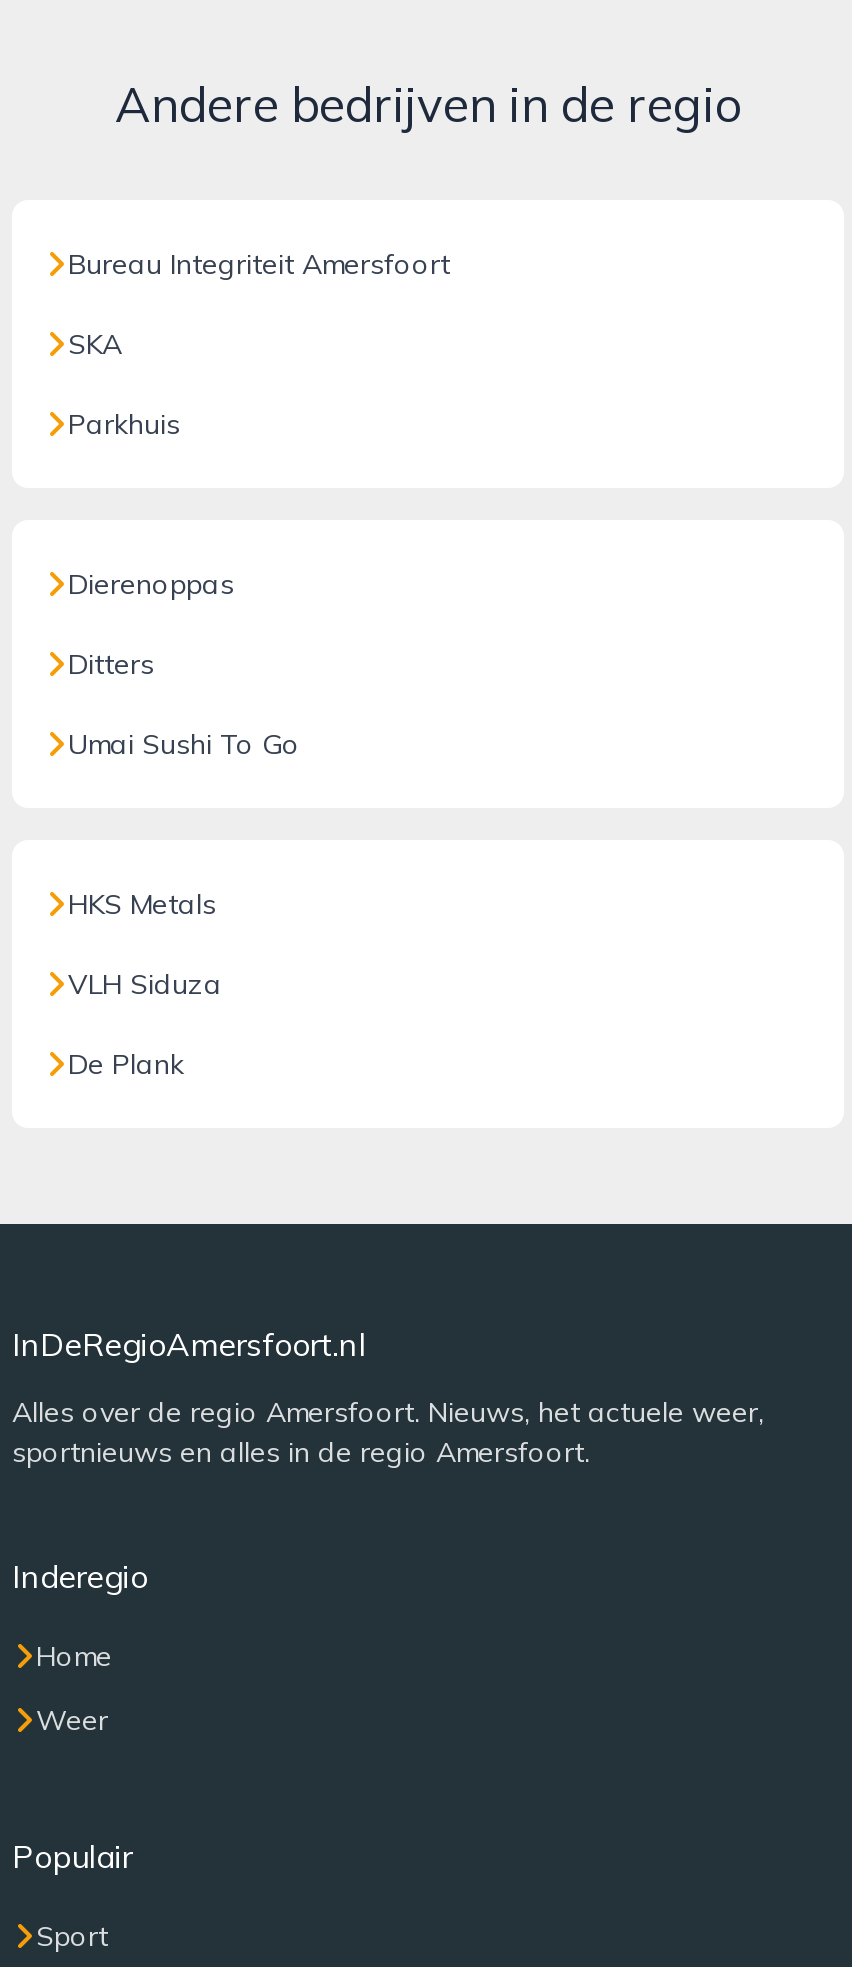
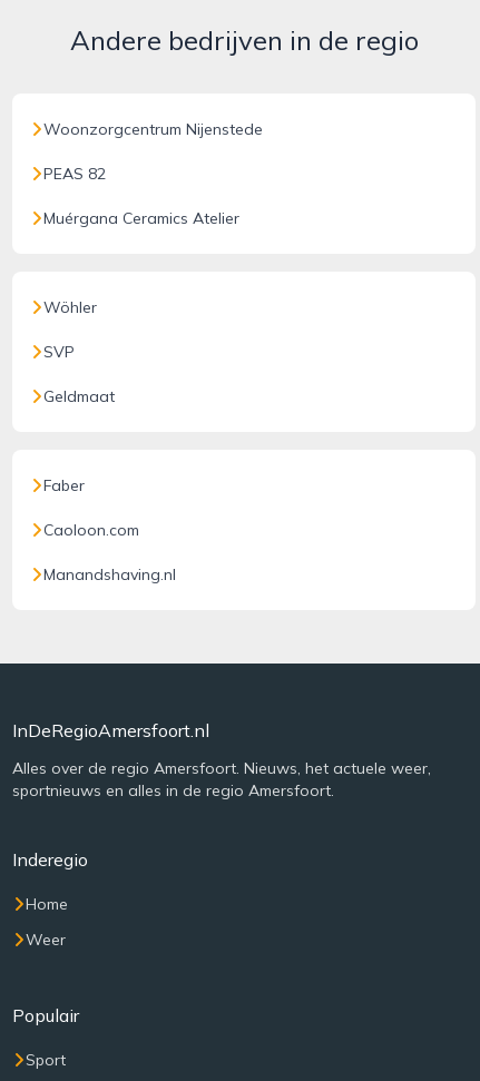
[68,246,450,282] Bureau Integriteit Amersfoort -> [43,119,263,139] Woonzorgcentrum Nijenstede
[68,326,122,362] SKA -> [43,164,106,184] PEAS 82
[68,406,180,442] Parkhuis -> [43,208,239,228] Muérgana Ceramics Atelier
[68,566,234,602] Dierenoppas -> [43,297,97,317] Wöhler
[68,646,154,682] Ditters -> [43,342,75,362] SVP
[68,726,300,762] Umai Sushi To Go -> [43,386,115,406] Geldmaat
[68,886,216,922] HKS Metals -> [43,475,85,495] Faber
[68,966,222,1002] VLH Siduza -> [43,520,139,540] Caoloon.com
[68,1046,184,1082] De Plank -> [43,564,176,584] Manandshaving.nl

